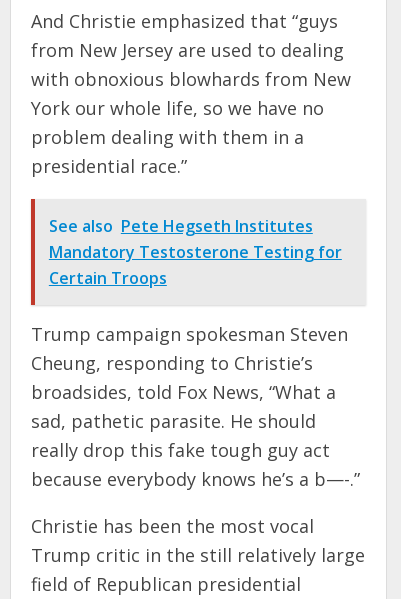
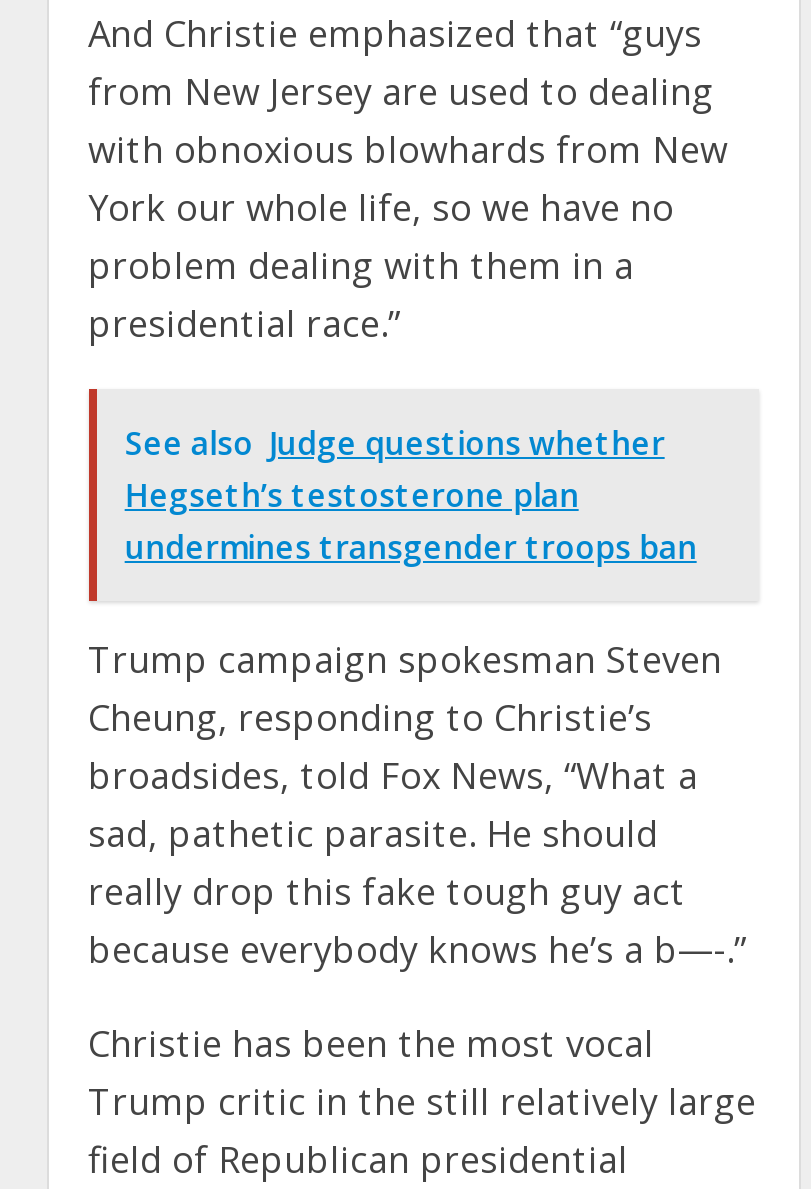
[49,215,342,289] See also Pete Hegseth Institutes | Mandatory Testosterone Testing for | Certain Troops -> [125,421,697,569] See also Judge questions whether | Hegseth’s testosterone plan | undermines transgender troops ban

